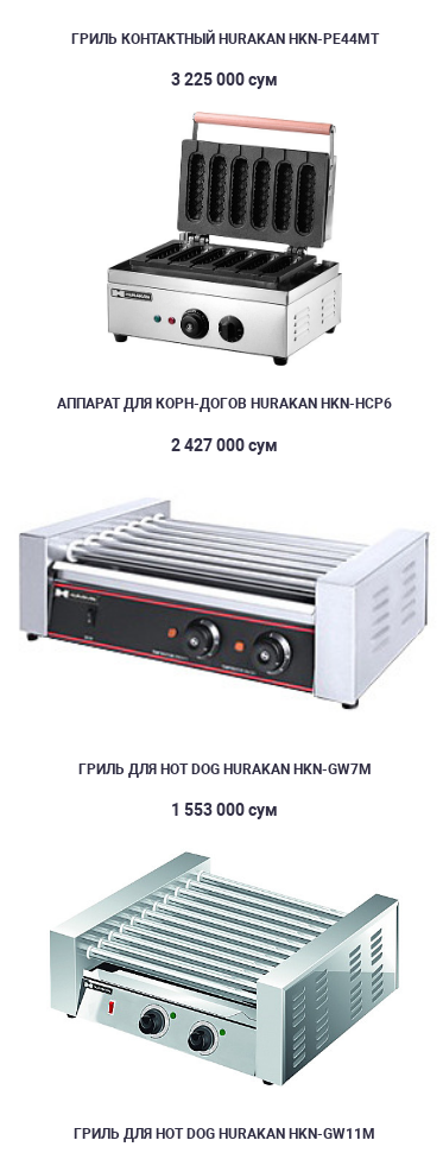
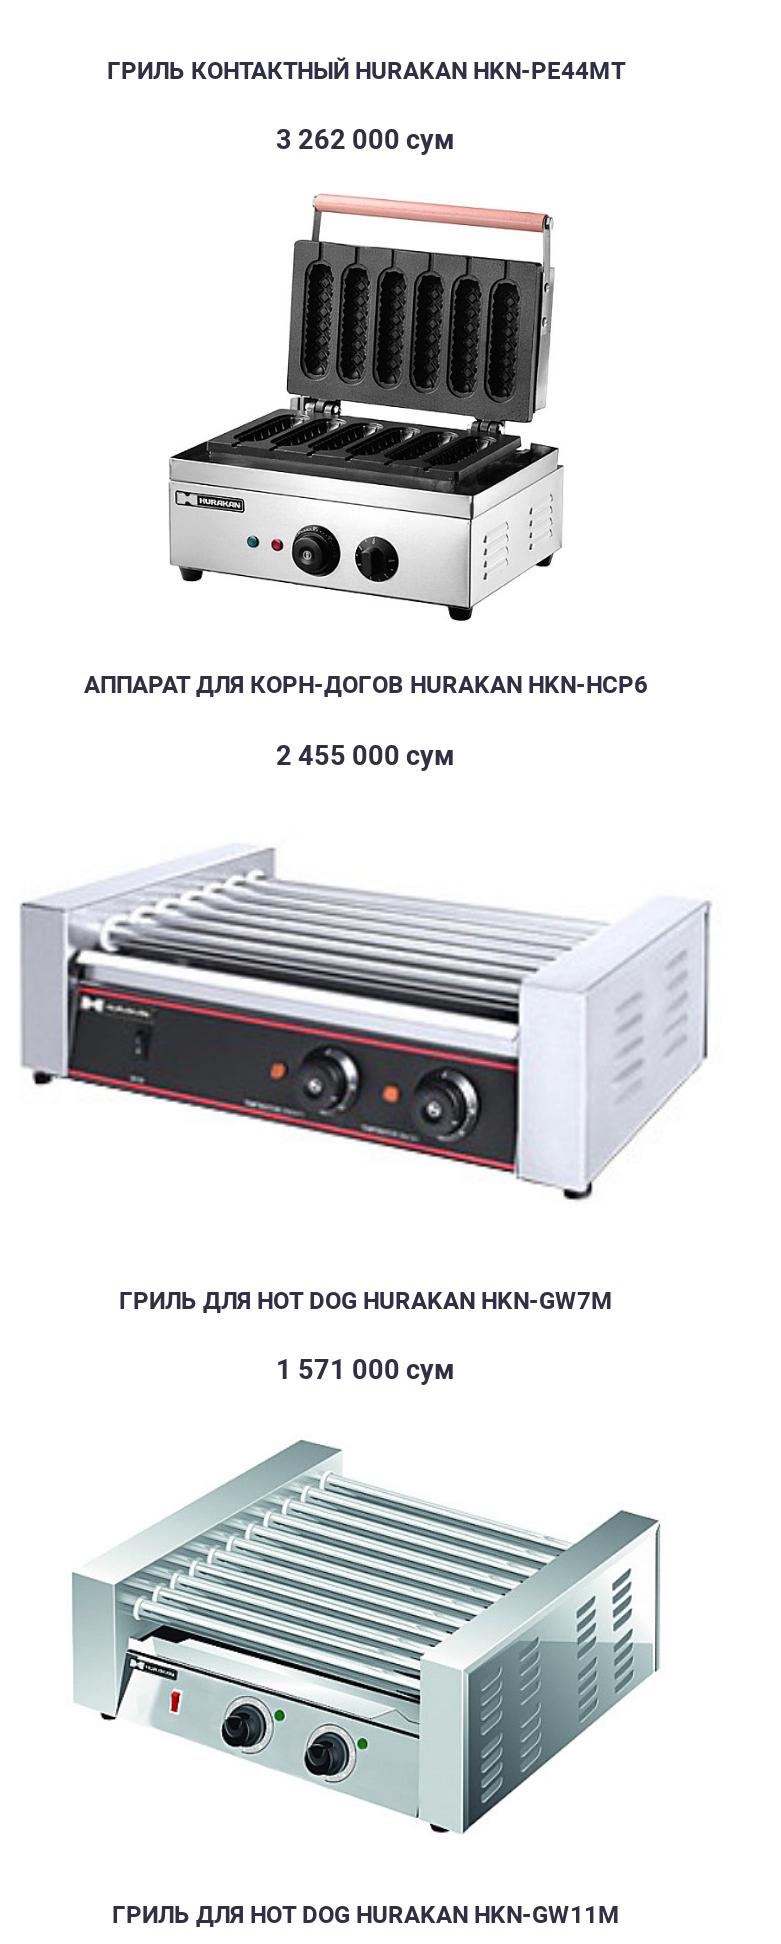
[171,70,278,89] 3 225 000 сум -> [276,123,456,155] 3 262 000 сум
[171,436,278,455] 2 427 000 сум -> [276,739,456,771] 2 455 000 сум
[171,801,278,820] 1 553 000 сум -> [276,1353,456,1385] 1 571 000 сум

